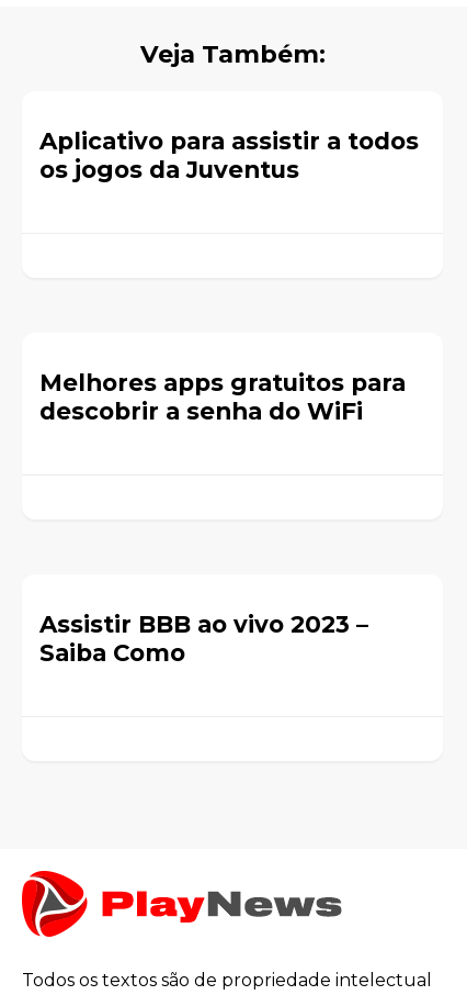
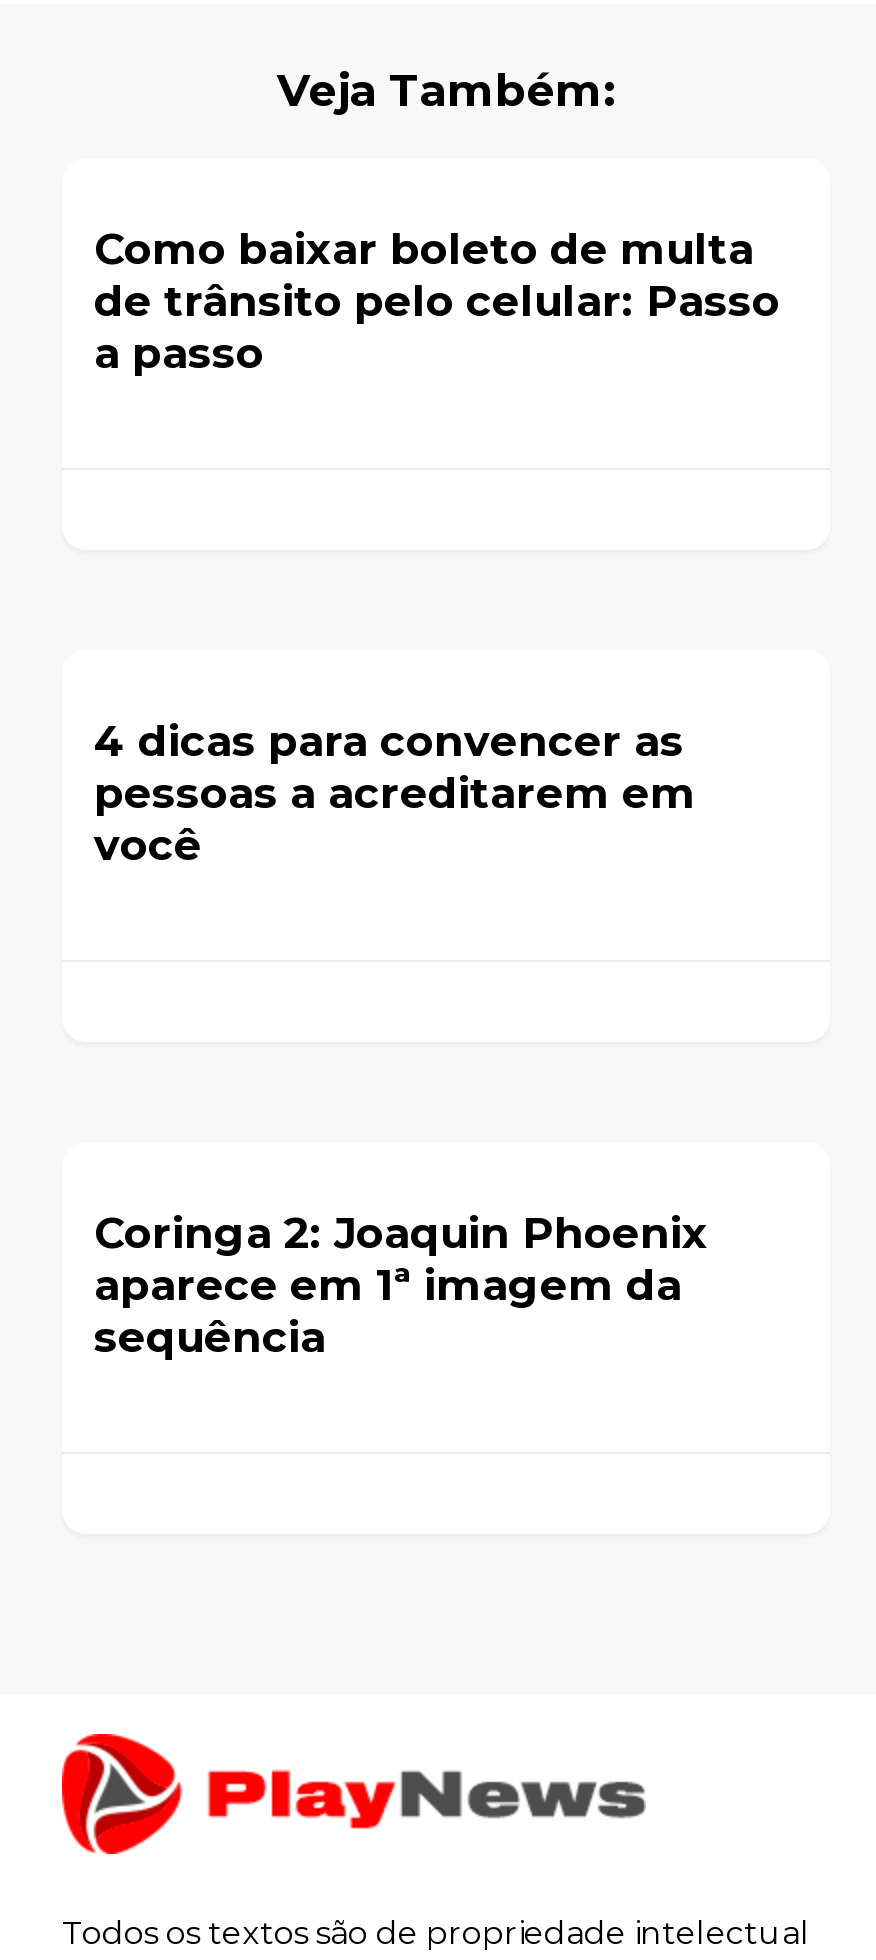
[39,126,419,183] Aplicativo para assistir a todos | os jogos da Juventus -> [94,222,780,378] Como baixar boleto de multa | de trânsito pelo celular: Passo | a passo
[39,368,406,425] Melhores apps gratuitos para | descobrir a senha do WiFi -> [94,714,696,870] 4 dicas para convencer as | pessoas a acreditarem em | você
[39,609,368,667] Assistir BBB ao vivo 2023 – | Saiba Como -> [94,1206,708,1362] Coringa 2: Joaquin Phoenix | aparece em 1ª imagem da | sequência

